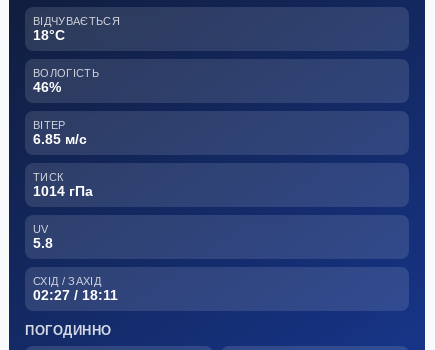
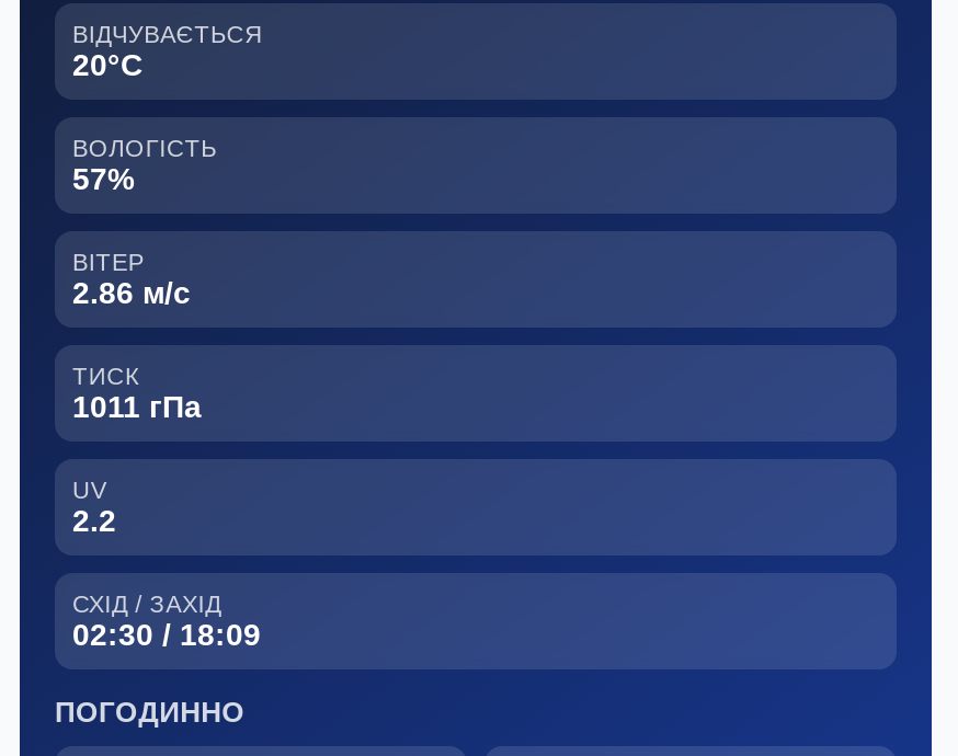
[33,27,65,43] 18°C -> [72,48,142,83] 20°C
[33,79,61,95] 46% -> [72,162,134,197] 57%
[33,131,87,147] 6.85 м/с -> [72,276,191,311] 2.86 м/с
[33,183,93,199] 1014 гПа -> [72,390,202,425] 1011 гПа
[33,235,53,251] 5.8 -> [72,504,116,539] 2.2
[33,287,118,303] 02:27 / 18:11 -> [72,618,261,653] 02:30 / 18:09

